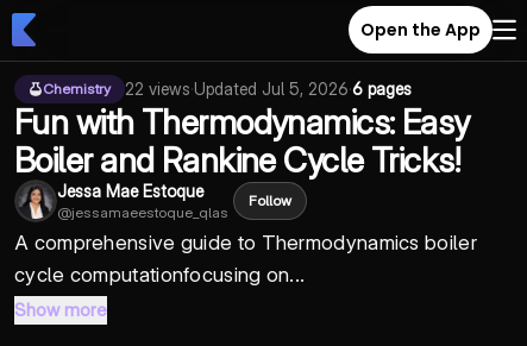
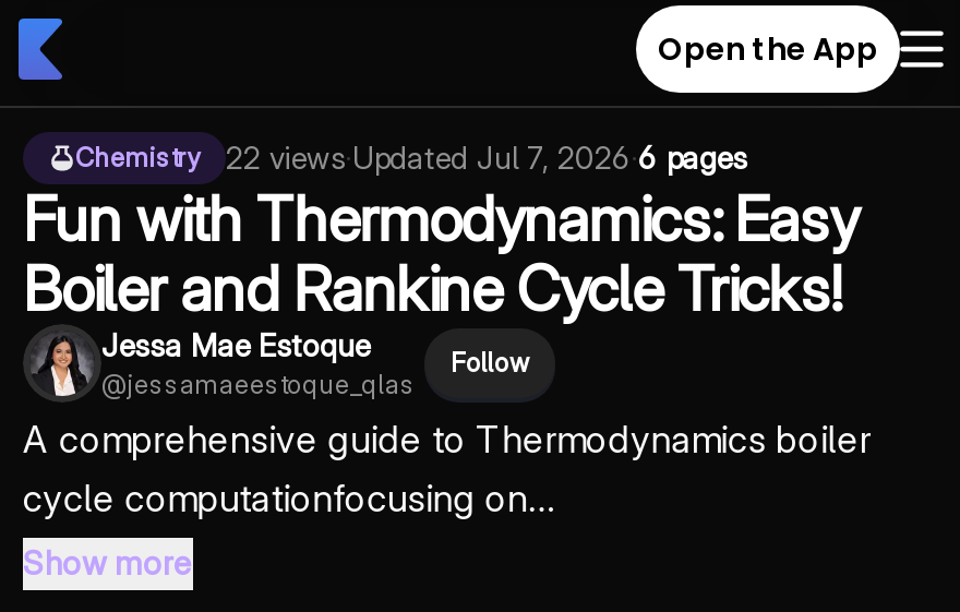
[125,78,412,99] 22 views · Updated Jul 5, 2026 · 6 pages -> [226,139,747,176] 22 views · Updated Jul 7, 2026 · 6 pages

